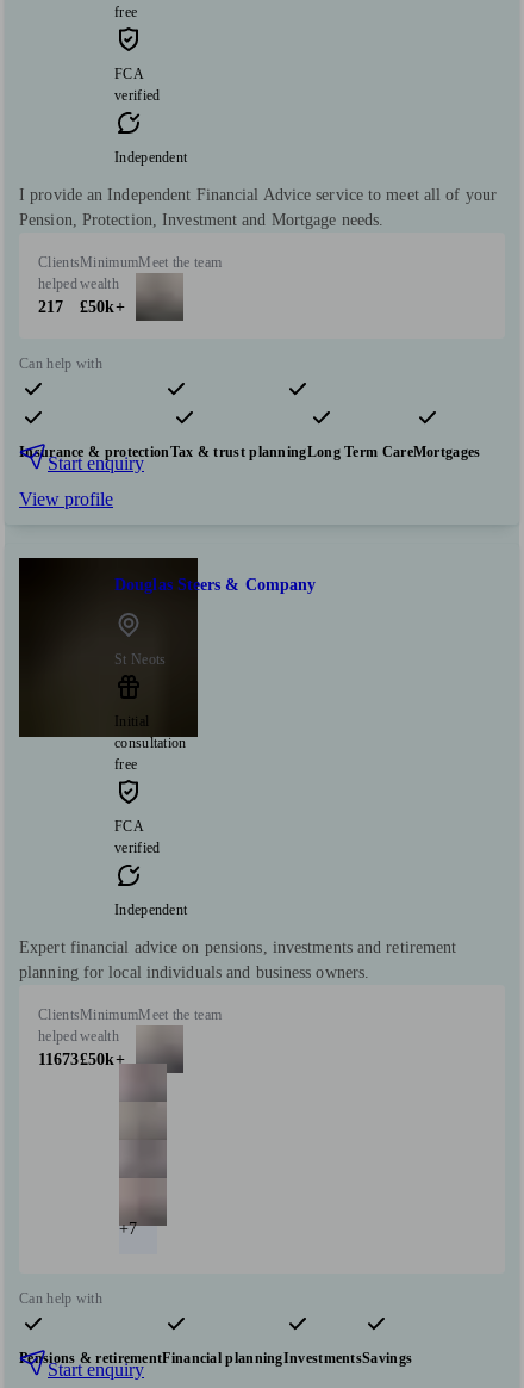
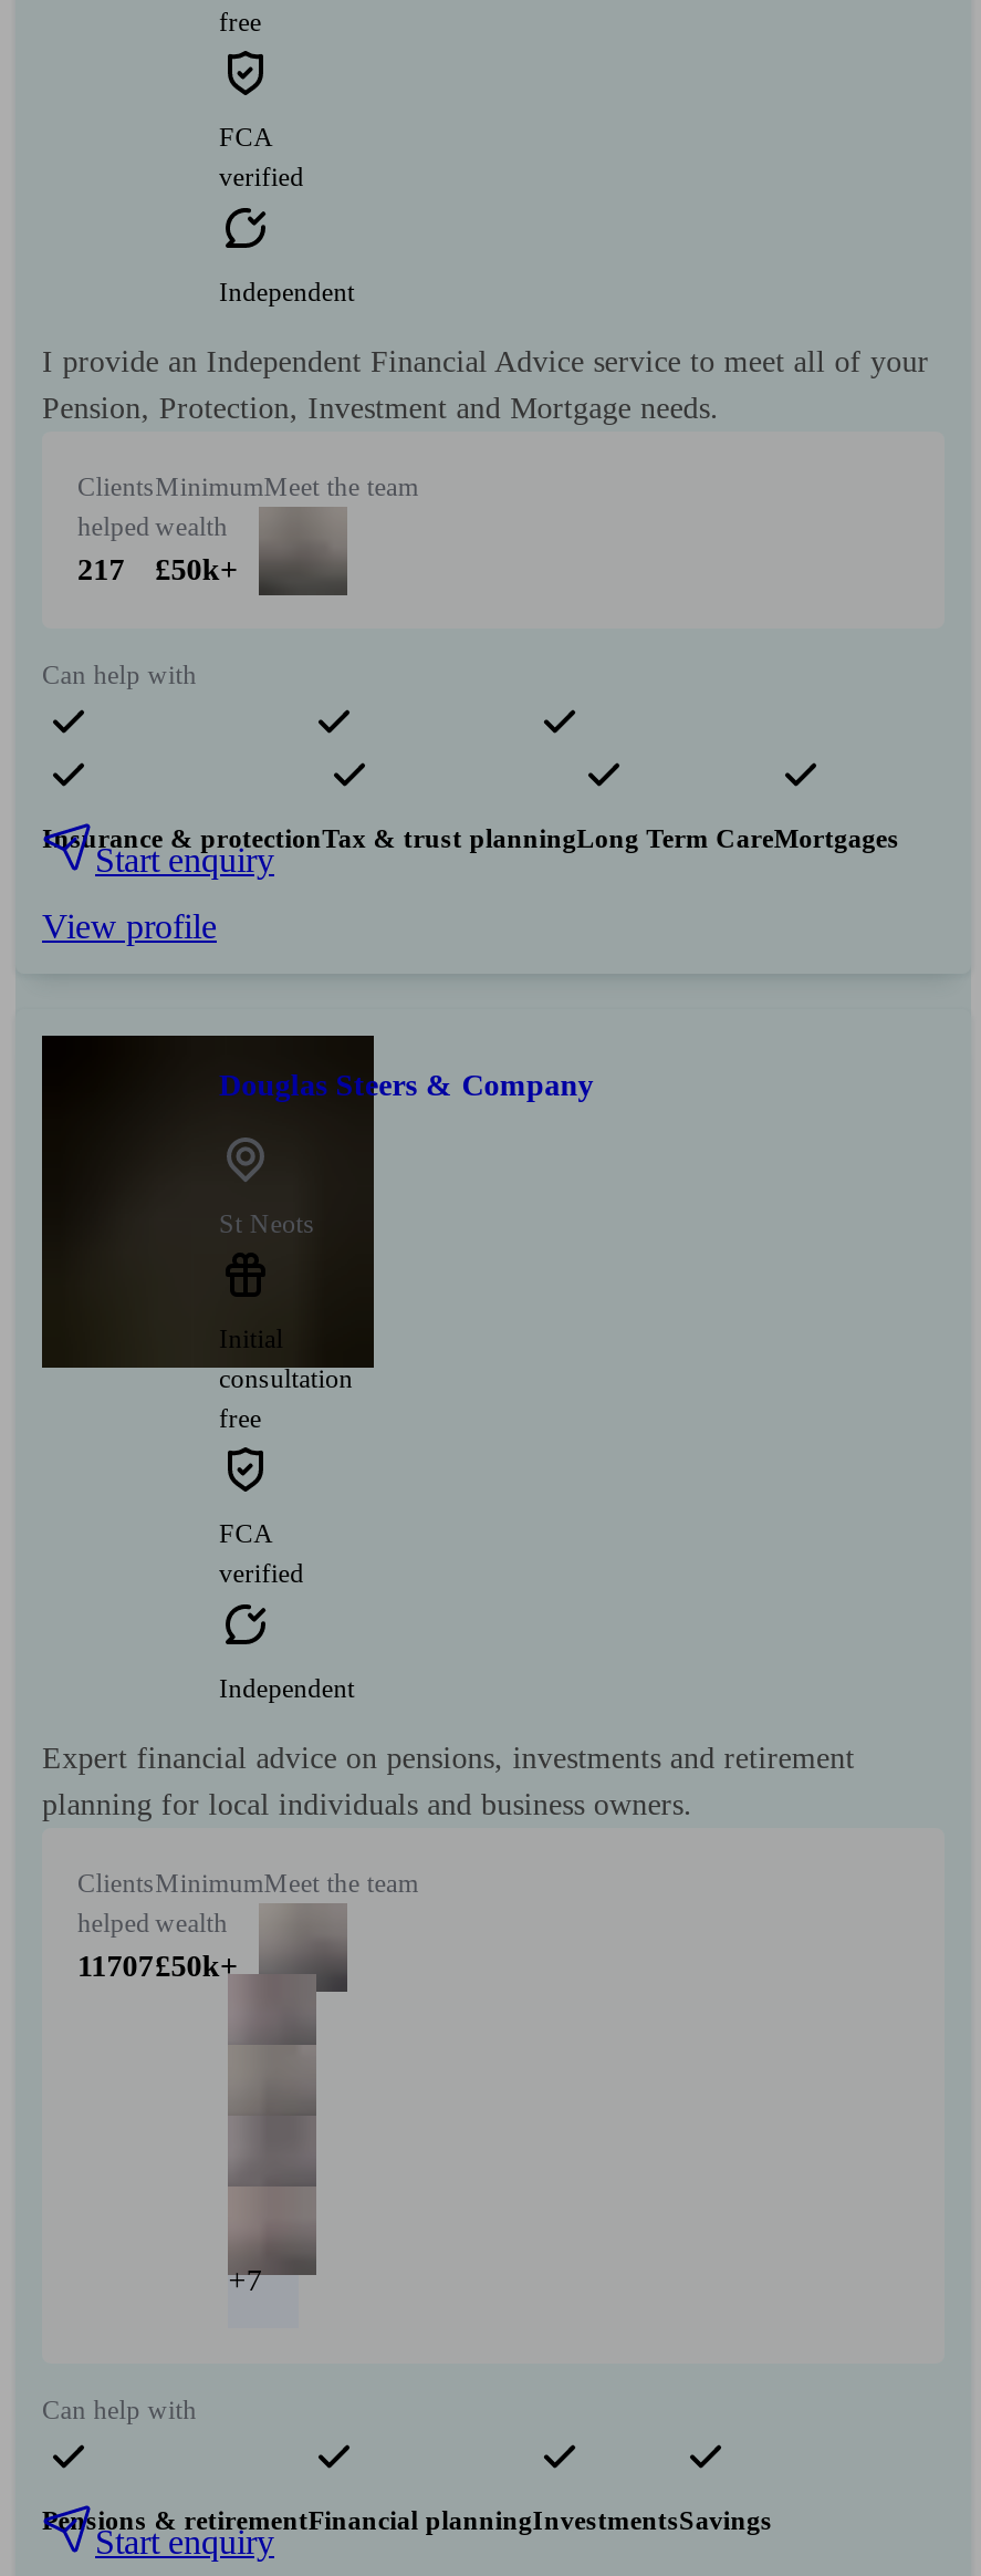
[38,1051,125,1069] 11673 £50k+ -> [77,1950,238,1983] 11707 £50k+

